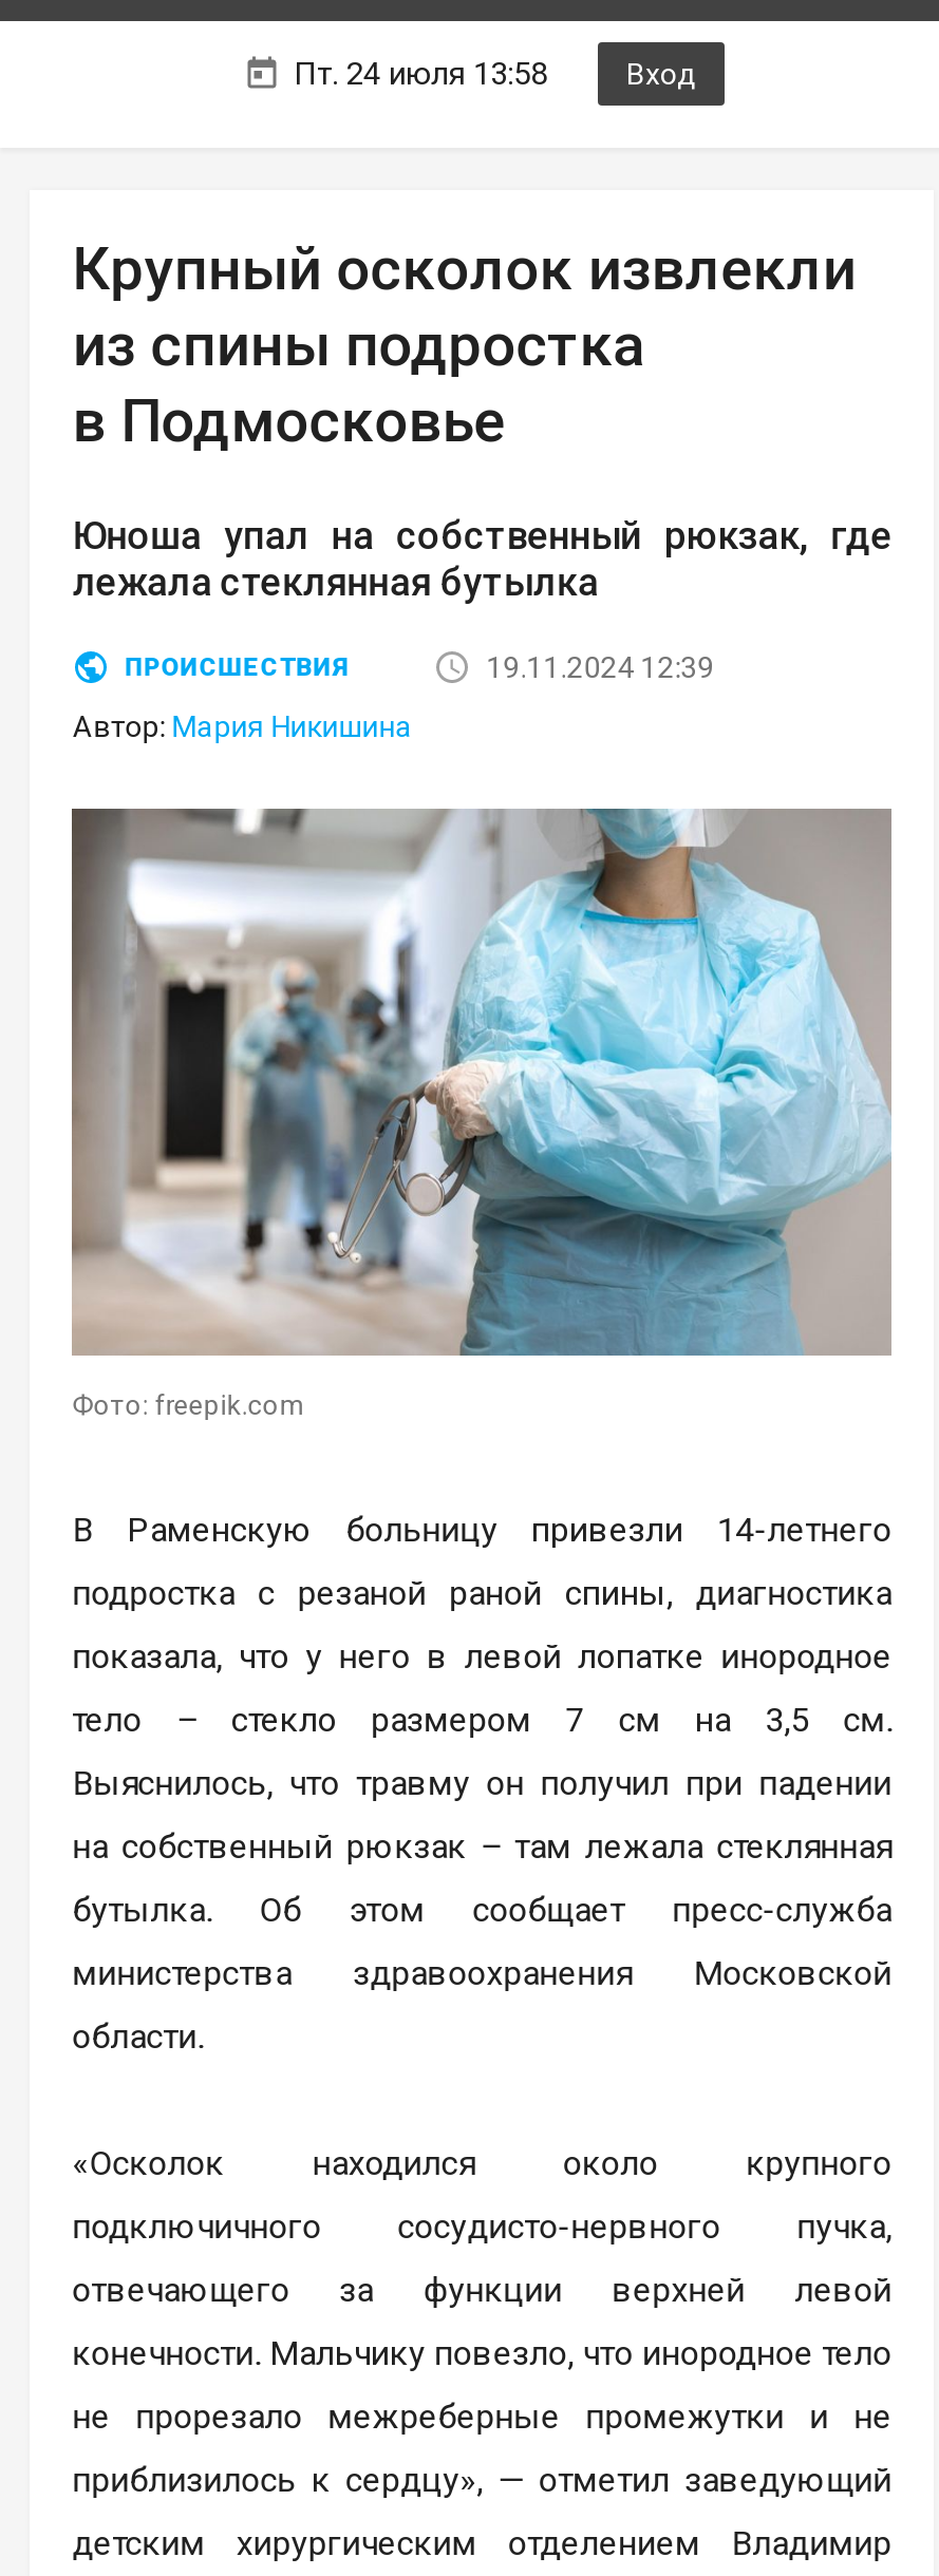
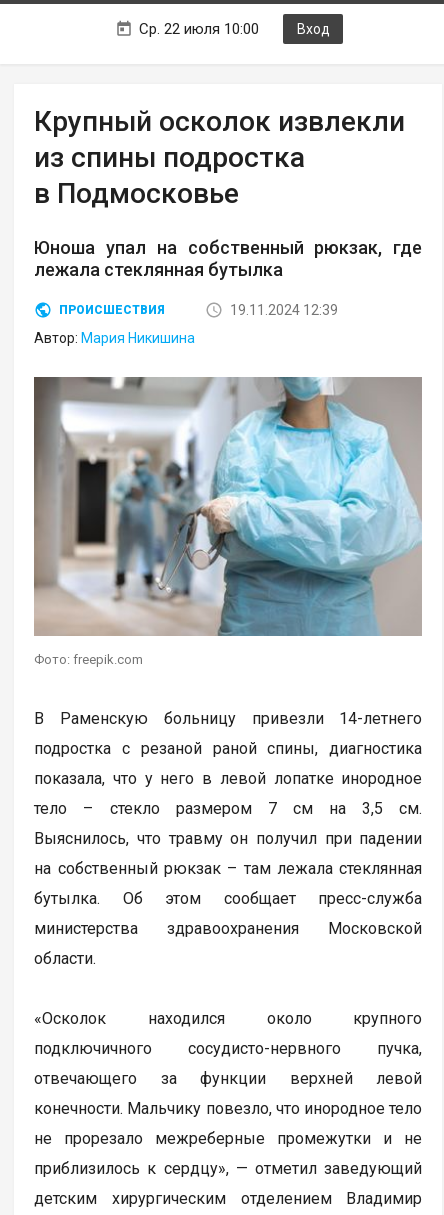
[294,56,547,94] Пт. 24 июля 13:58 -> [139,20,259,38] Ср. 22 июля 10:00

